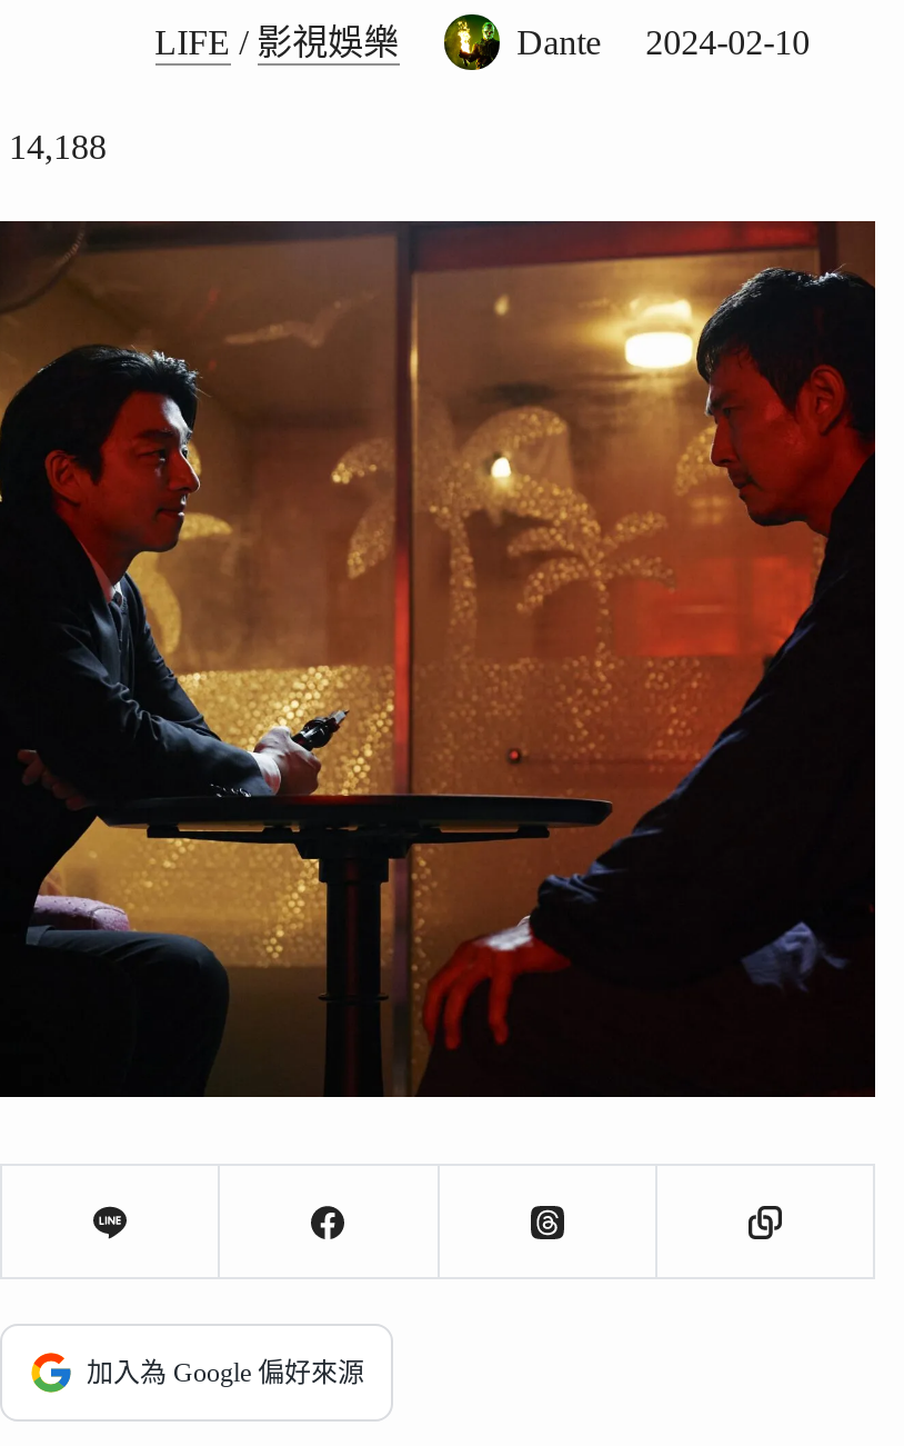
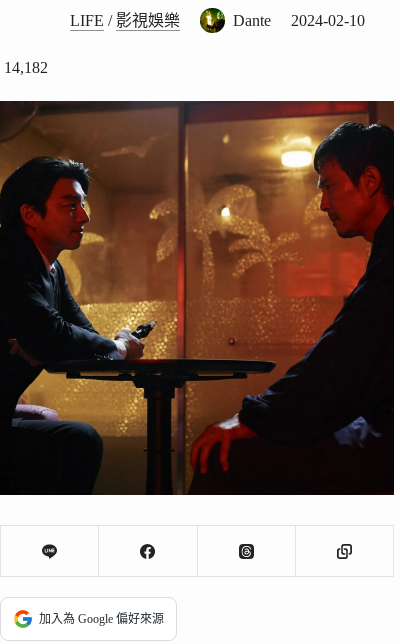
[9,127,107,165] 14,188 -> [4,59,48,76] 14,182

